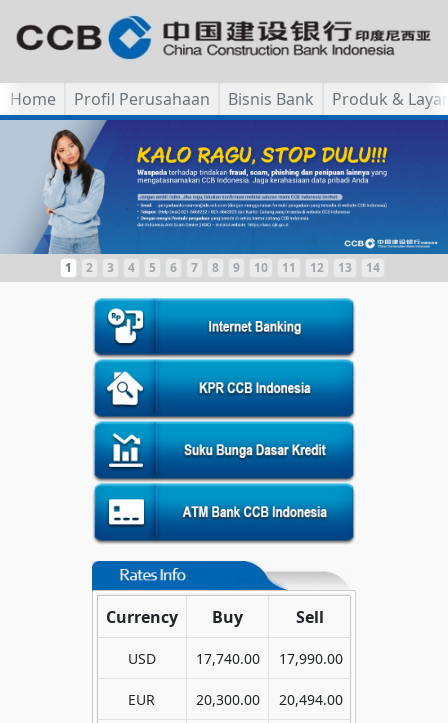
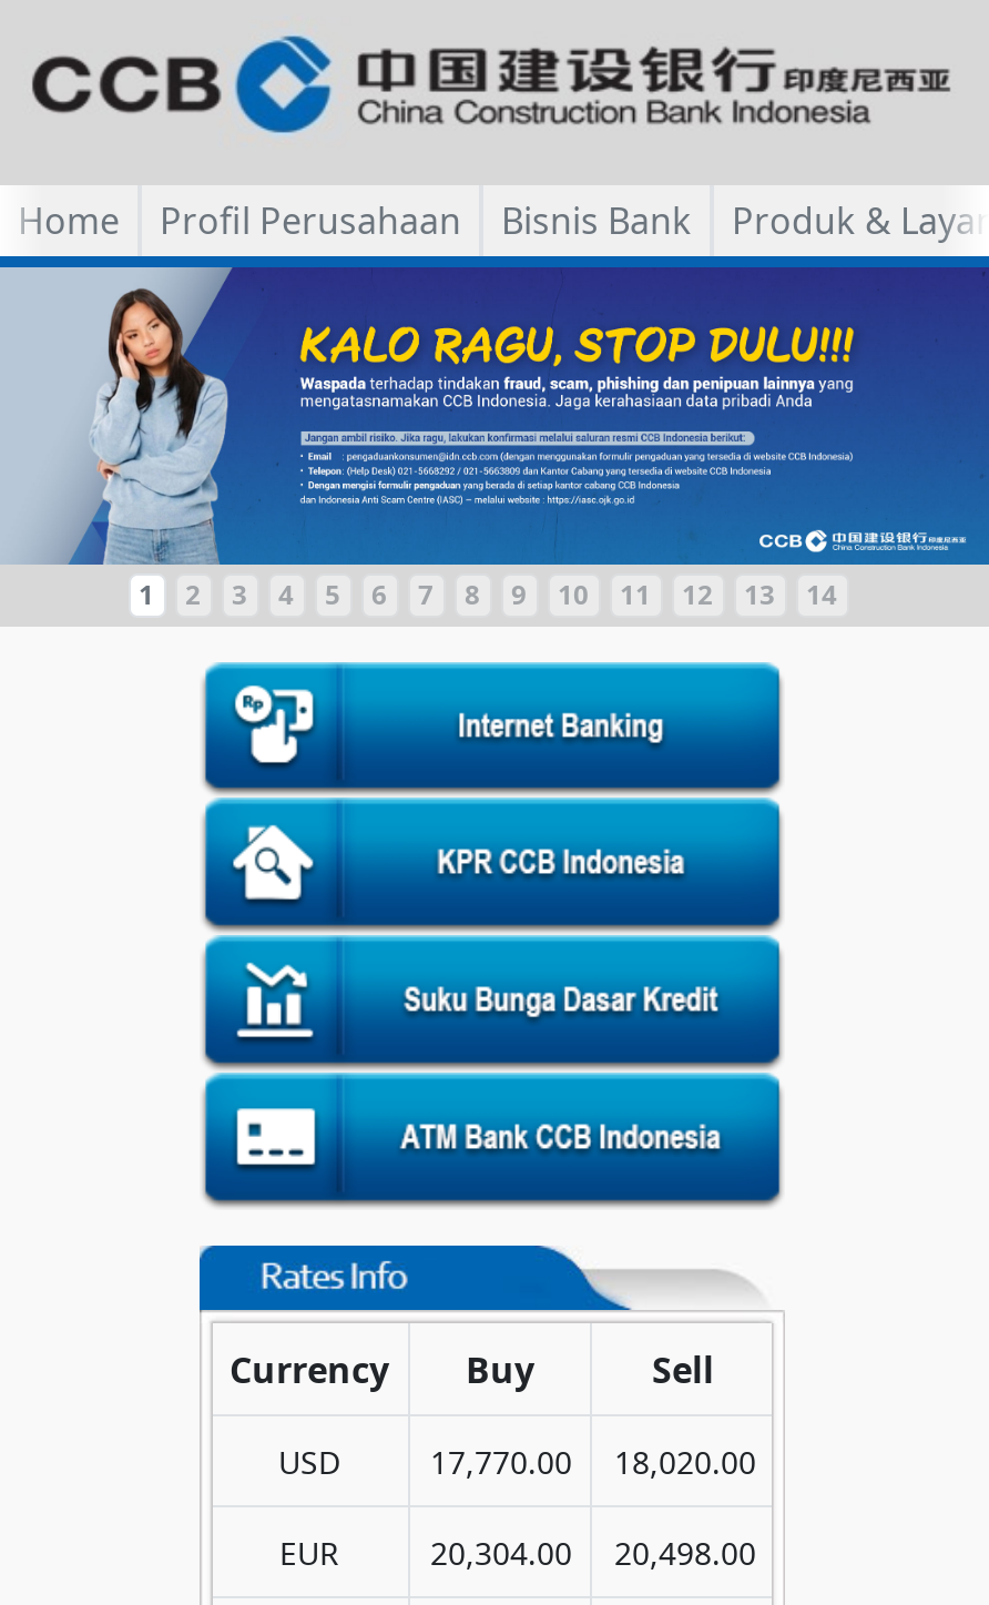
[196,649,260,668] 17,740.00 -> [430,1440,572,1483] 17,770.00
[279,649,343,668] 17,990.00 -> [614,1440,756,1483] 18,020.00
[196,690,260,709] 20,300.00 -> [430,1531,572,1573] 20,304.00
[279,690,343,709] 20,494.00 -> [614,1531,756,1573] 20,498.00

